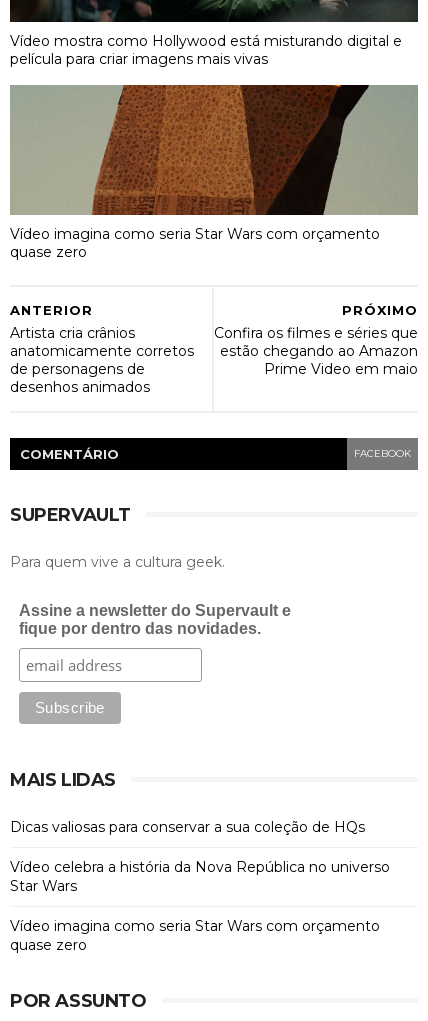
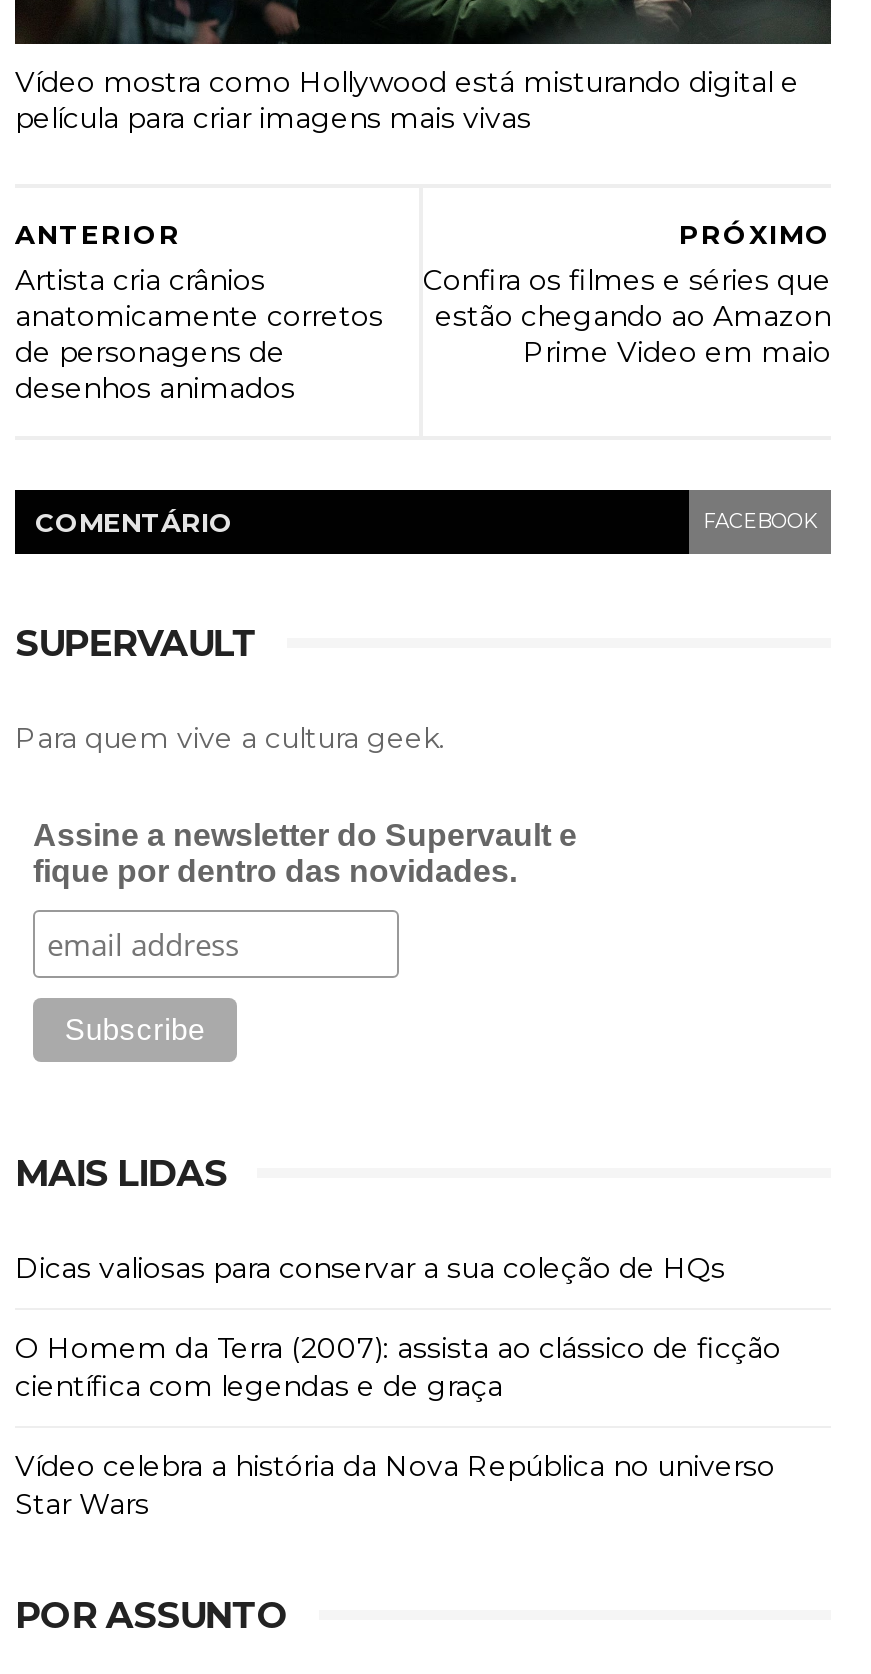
[10,84,417,261] [image] | Vídeo imagina como seria Star Wars com orçamento | quase zero -> none
none -> [15,1330,781,1404] O Homem da Terra (2007): assista ao clássico de ficção | científica com legendas e de graça
[10,917,380,954] Vídeo imagina como seria Star Wars com orçamento | quase zero -> none

